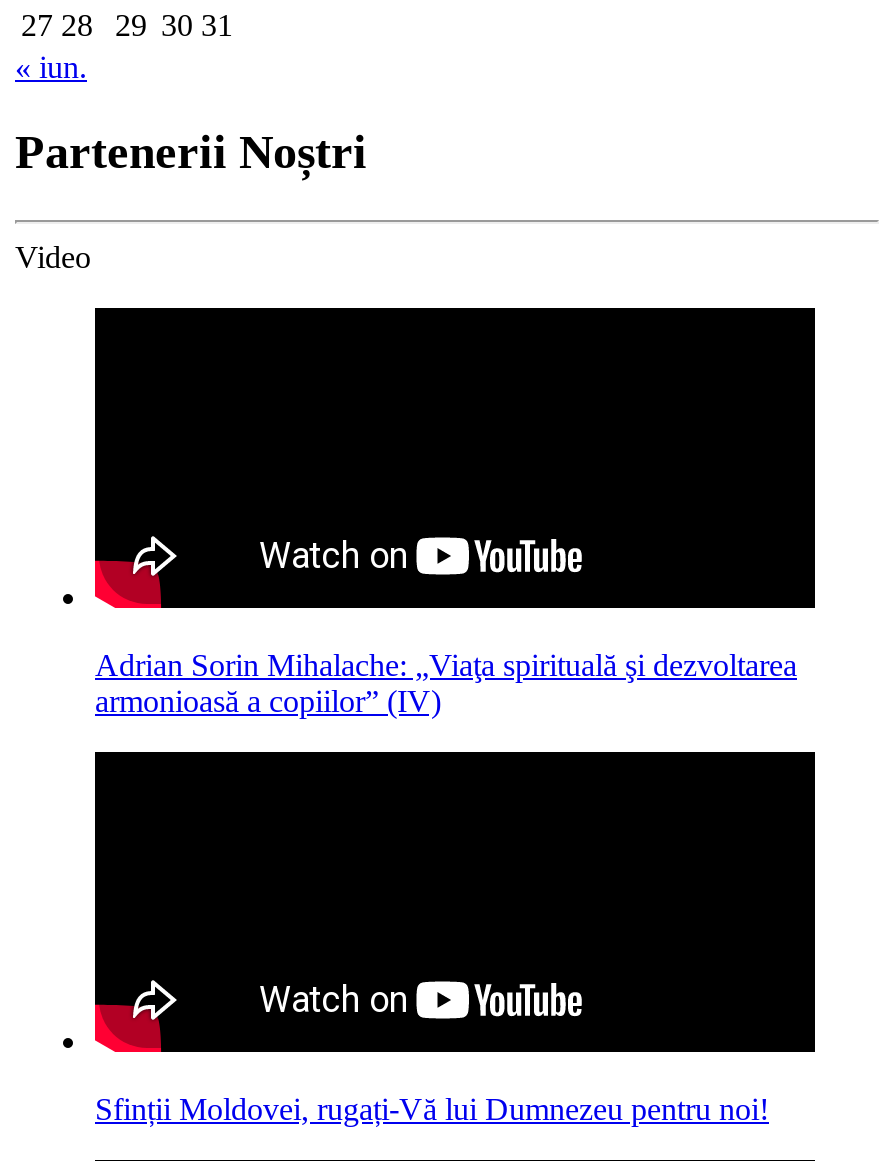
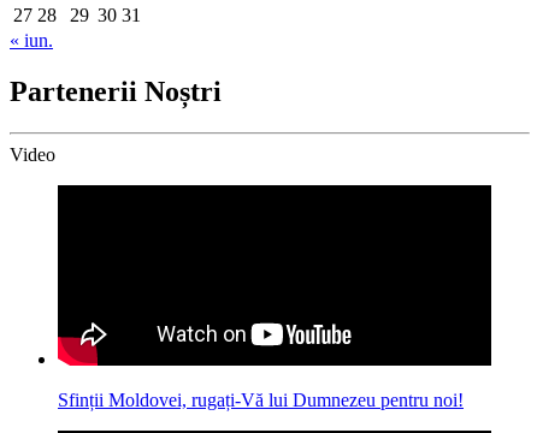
[95,649,797,719] Adrian Sorin Mihalache: „Viaţa spirituală şi dezvoltarea | armonioasă a copiilor” (IV) -> none

